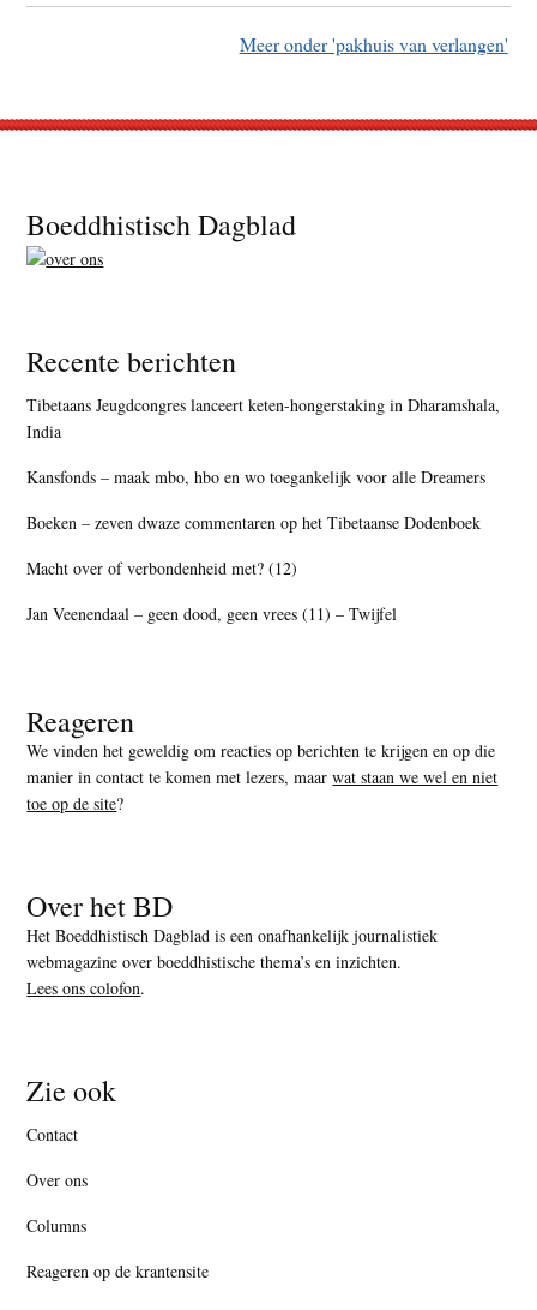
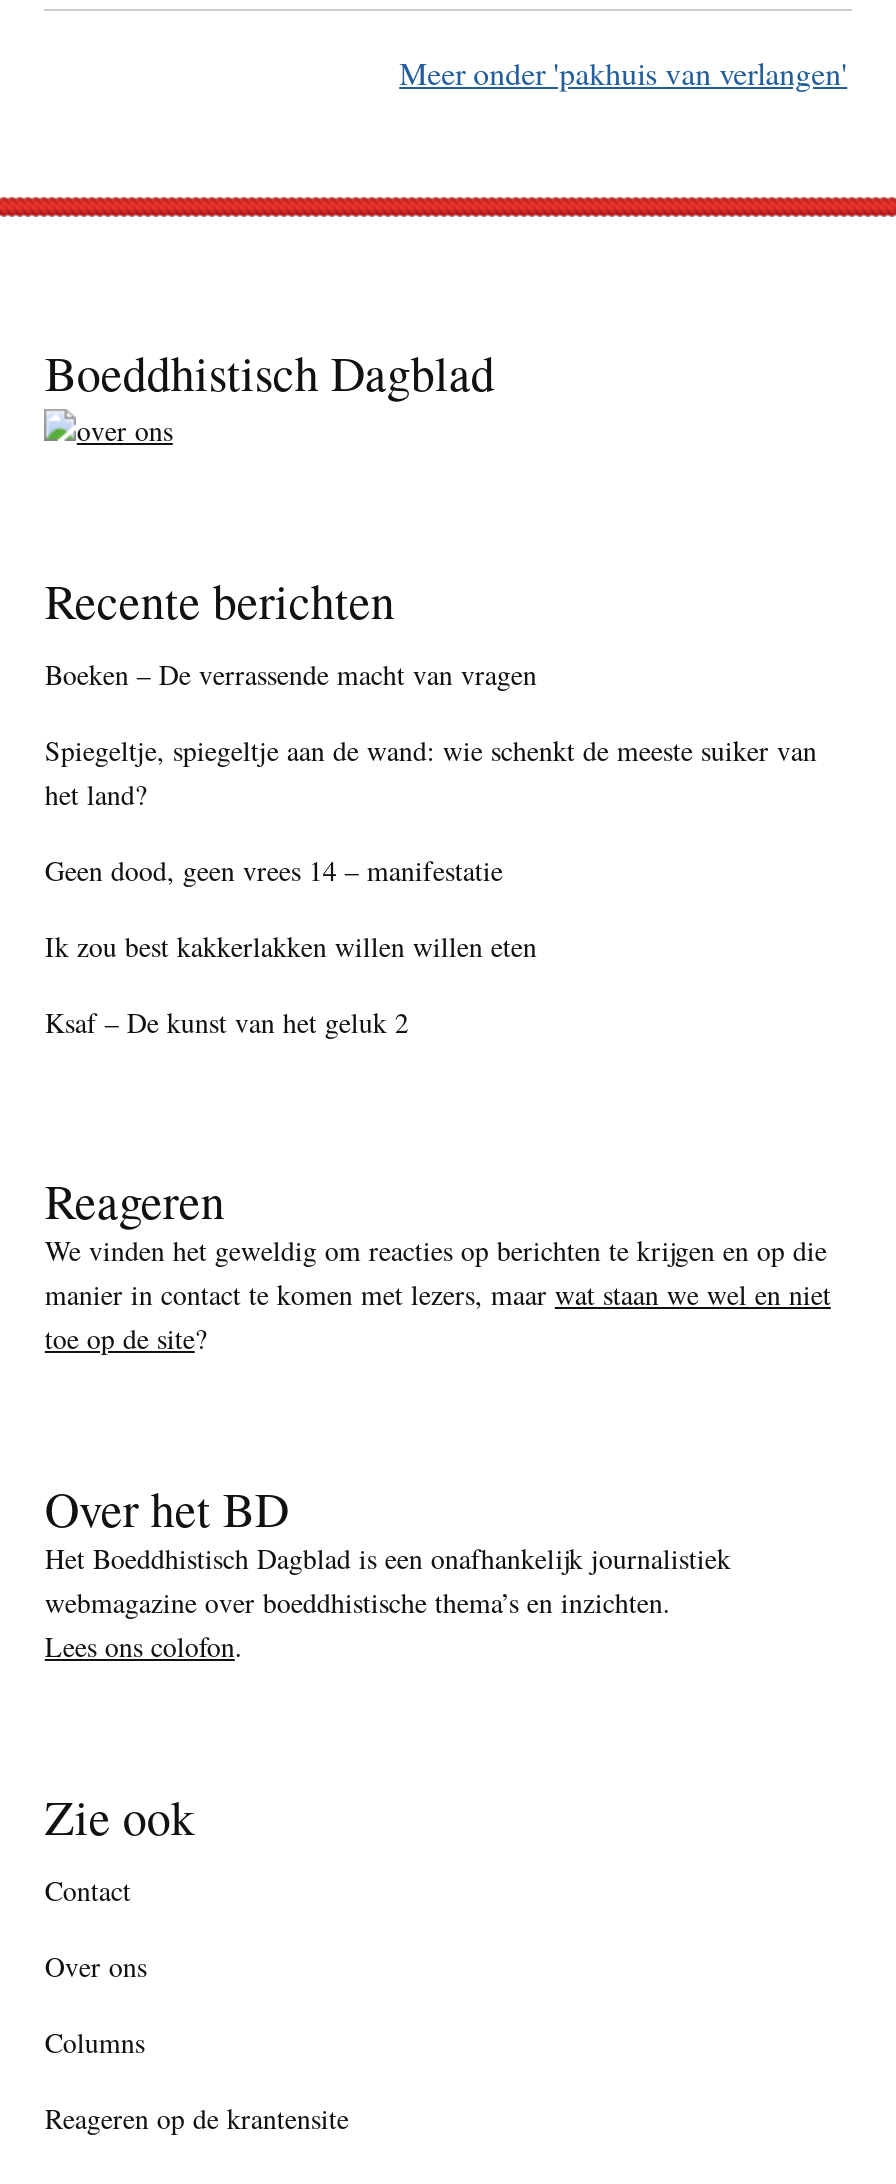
[27,393,500,442] Tibetaans Jeugdcongres lanceert keten-hongerstaking in Dharamshala, | India -> [45,654,537,692] Boeken – De verrassende macht van vragen
[27,465,486,488] Kansfonds – maak mbo, hbo en wo toegankelijk voor alle Dreamers -> [45,730,817,812] Spiegeltje, spiegeltje aan de wand: wie schenkt de meeste suiker van | het land?
[27,511,481,533] Boeken – zeven dwaze commentaren op het Tibetaanse Dodenboek -> [45,850,503,888] Geen dood, geen vrees 14 – manifestatie
[27,556,298,579] Macht over of verbondenheid met? (12) -> [45,926,537,964] Ik zou best kakkerlakken willen willen eten
[27,602,397,625] Jan Veenendaal – geen dood, geen vrees (11) – Twijfel -> [45,1002,409,1040] Ksaf – De kunst van het geluk 2

